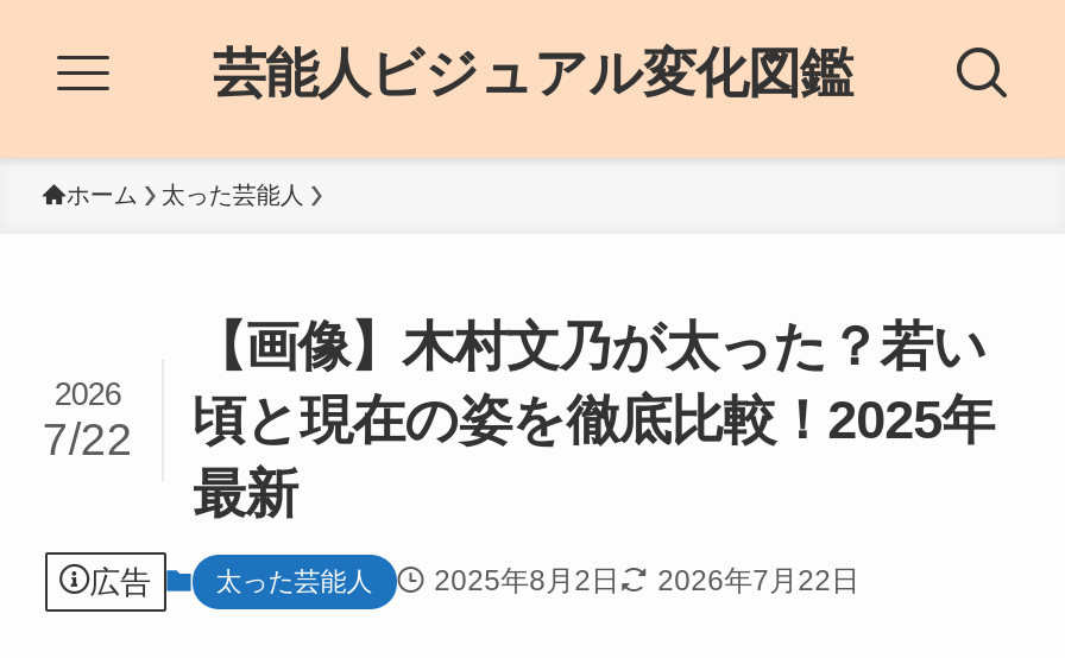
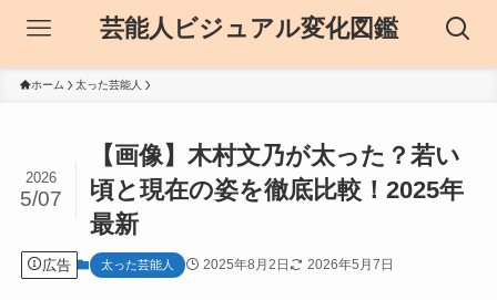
[43,391,994,465] 7/22 頃と現在の姿を徹底比較！2025年 -> [20,176,464,211] 5/07 頃と現在の姿を徹底比較！2025年
[434,564,860,597] 2025年8月2日 2026年7月22日 -> [203,257,393,272] 2025年8月2日 2026年5月7日

